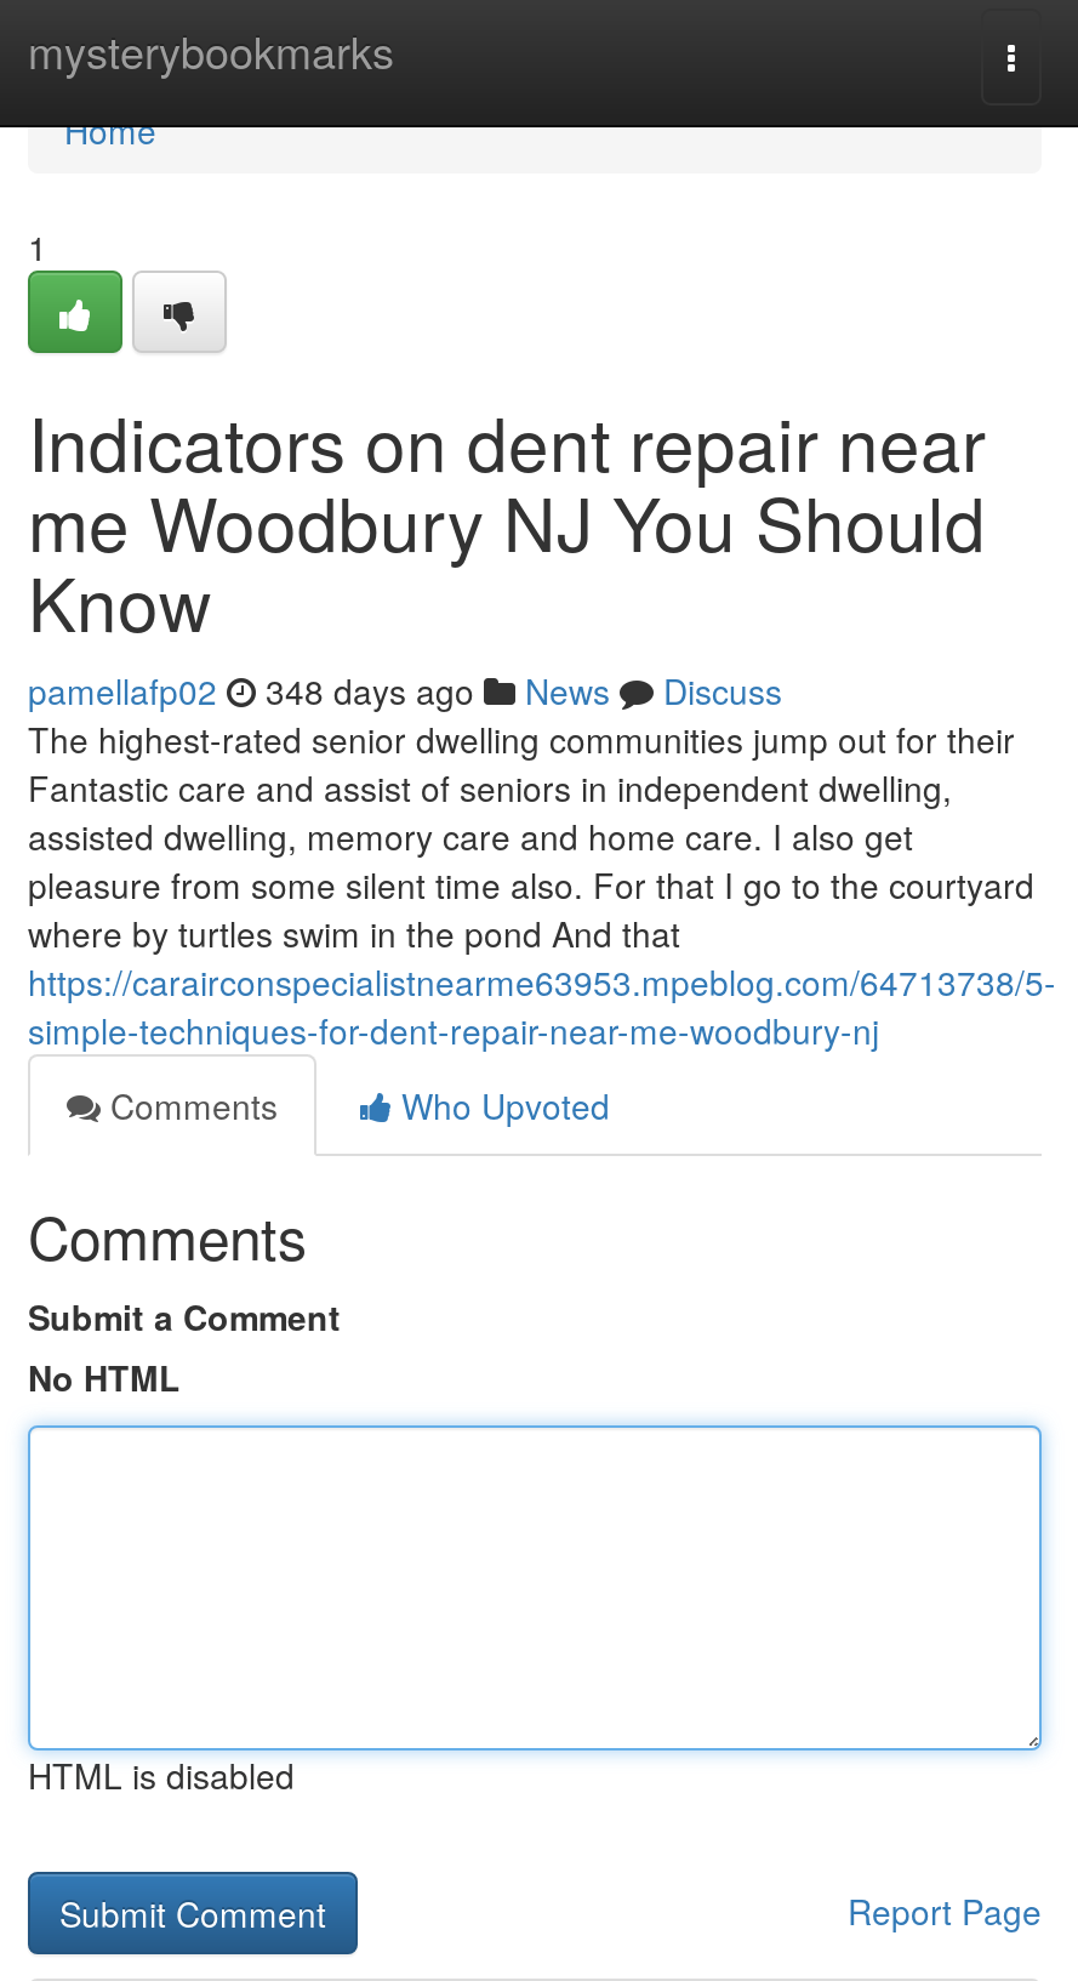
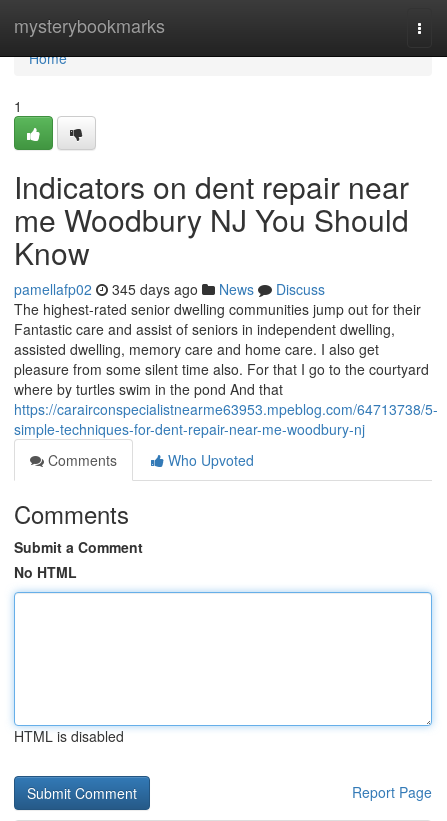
[28,666,782,715] pamellafp02 348 days ago News Discuss -> [14,279,325,299] pamellafp02 345 days ago News Discuss

